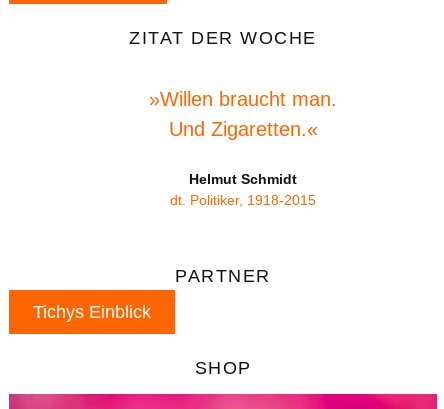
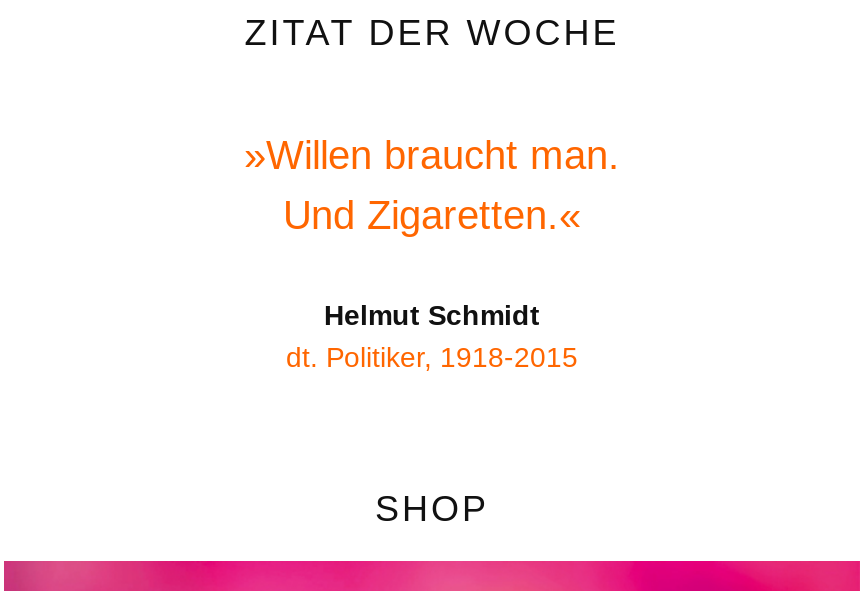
[33,266,271,322] PARTNER | Tichys Einblick -> none

